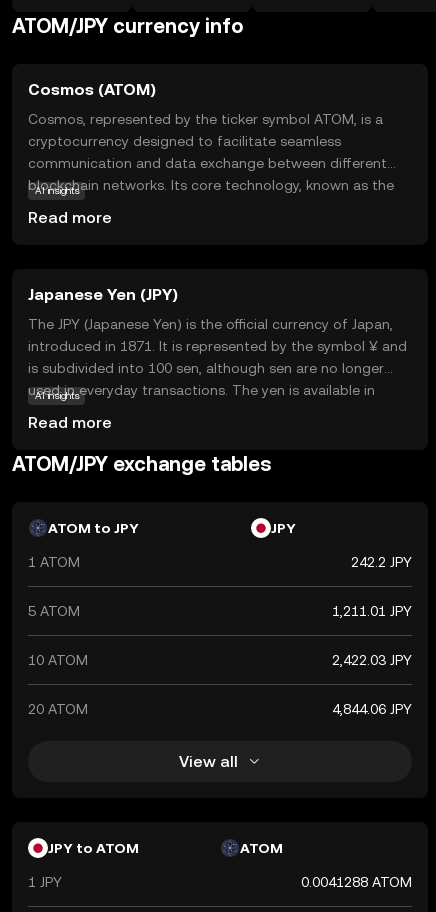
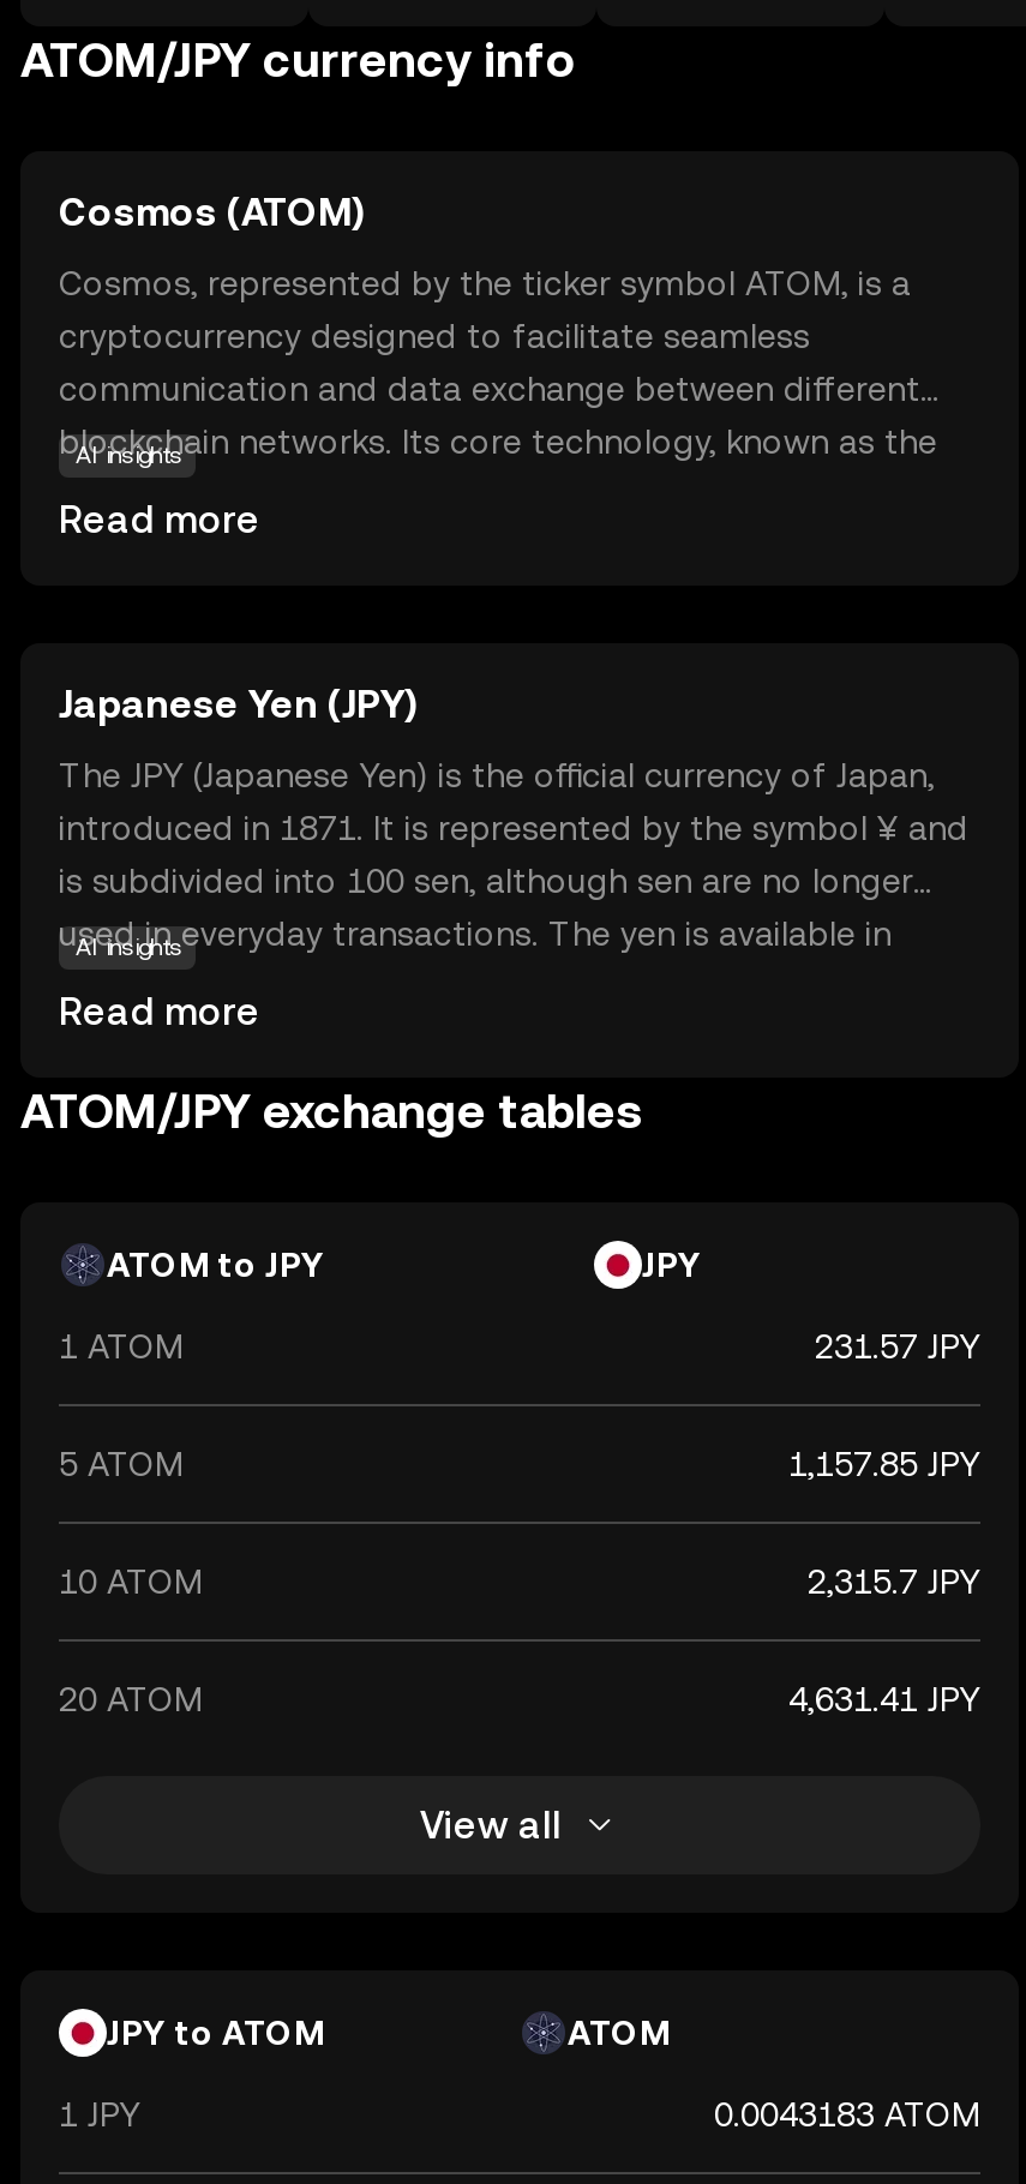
[351,554,412,570] 242.2 JPY -> [815,1327,980,1366] 231.57 JPY
[332,603,412,619] 1,211.01 JPY -> [788,1445,980,1483] 1,157.85 JPY
[332,652,412,668] 2,422.03 JPY -> [808,1562,980,1601] 2,315.7 JPY
[332,701,412,717] 4,844.06 JPY -> [788,1680,980,1718] 4,631.41 JPY
[301,874,412,890] 0.0041288 ATOM -> [714,2095,980,2134] 0.0043183 ATOM

